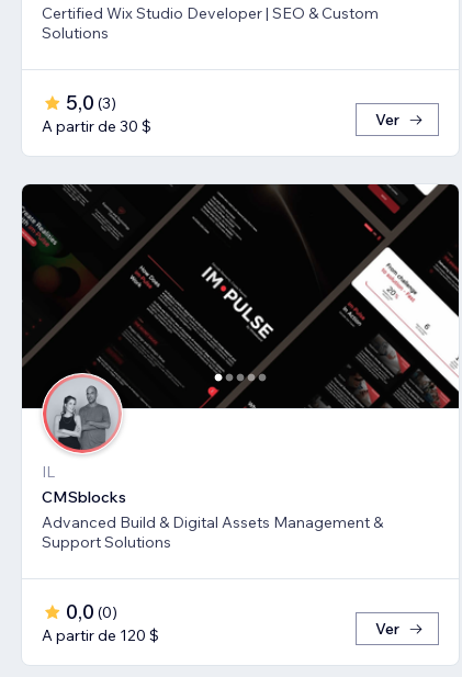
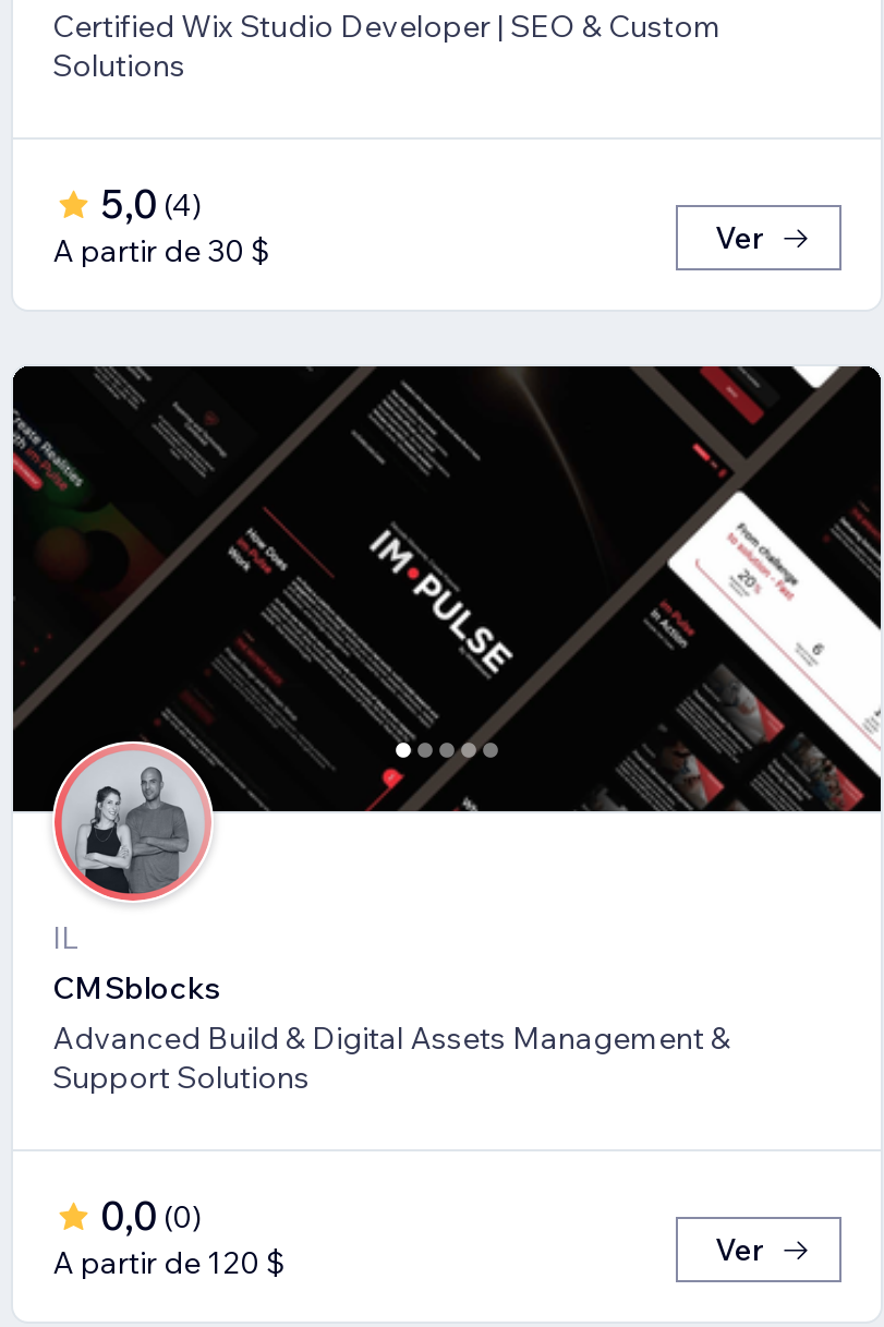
[66,90,116,115] 5,0 (3) -> [100,178,203,229] 5,0 (4)

